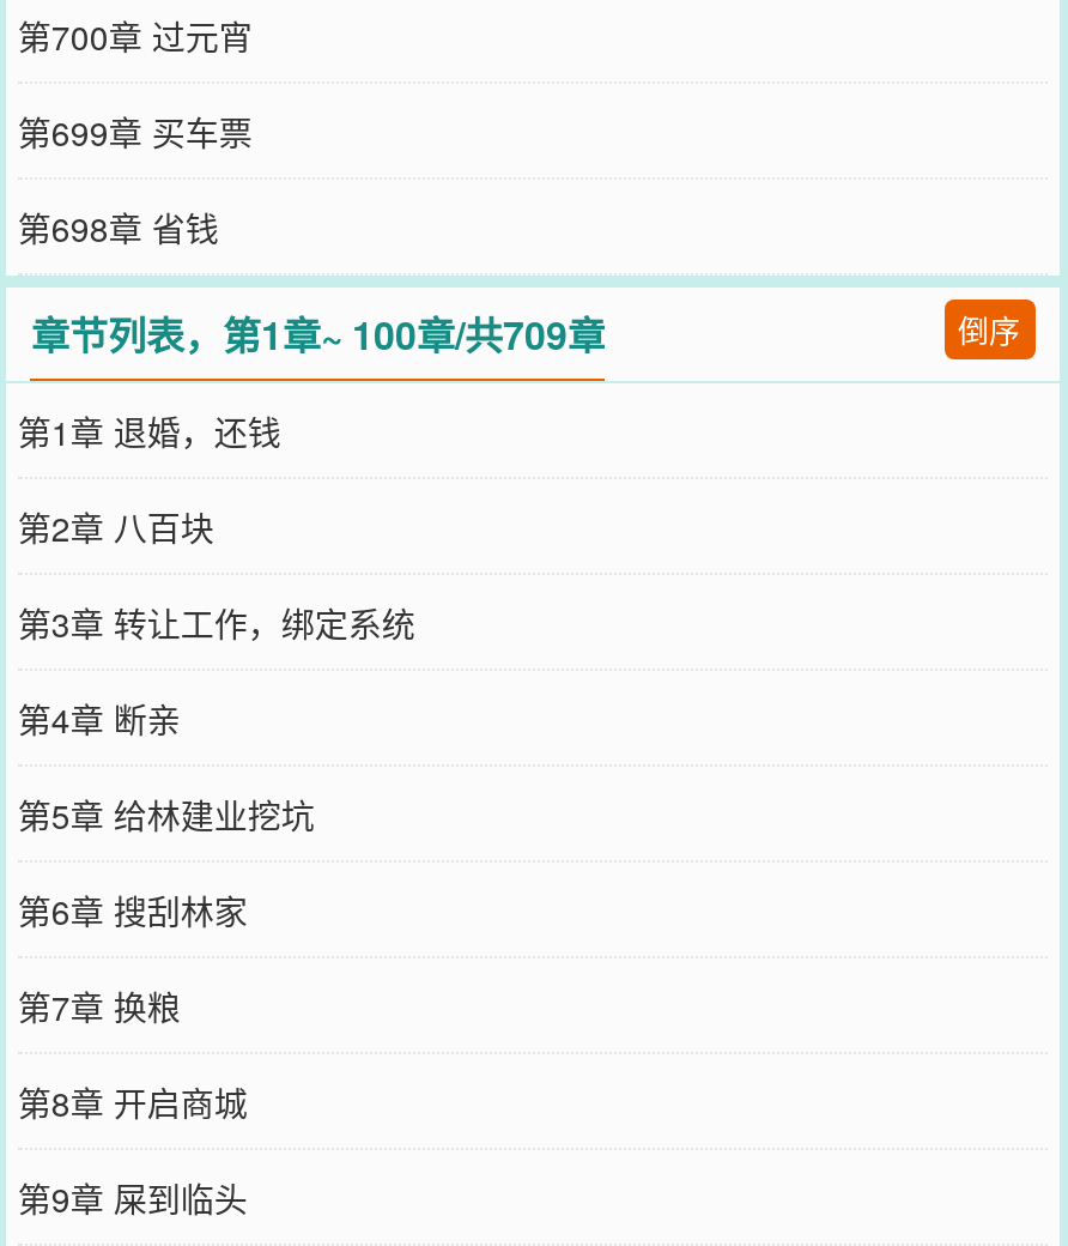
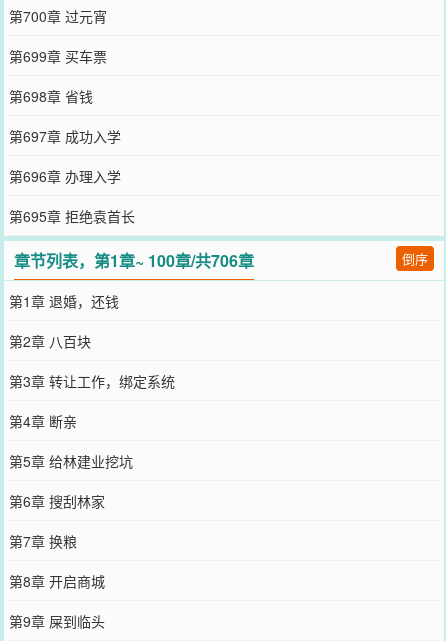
[31,306,606,361] 章节列表，第1章~ 100章/共709章 -> [9,126,254,272] 第697章 成功入学 | 第696章 办理入学 | 第695章 拒绝袁首长 | 章节列表，第1章~ 100章/共706章

